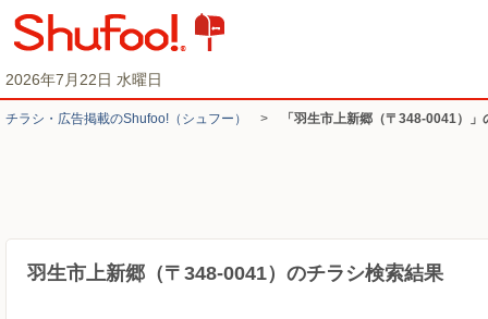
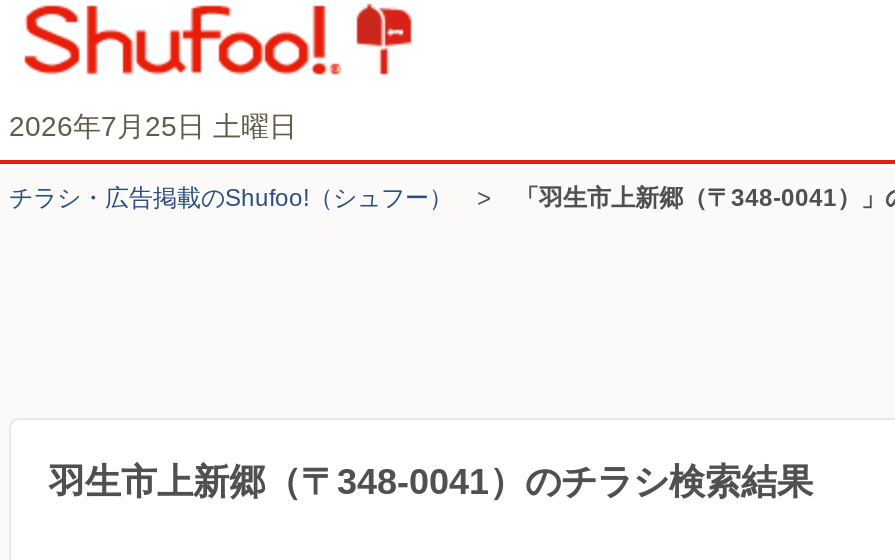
[5,71,162,88] 2026年7月22日 水曜日 -> [9,110,297,142] 2026年7月25日 土曜日

